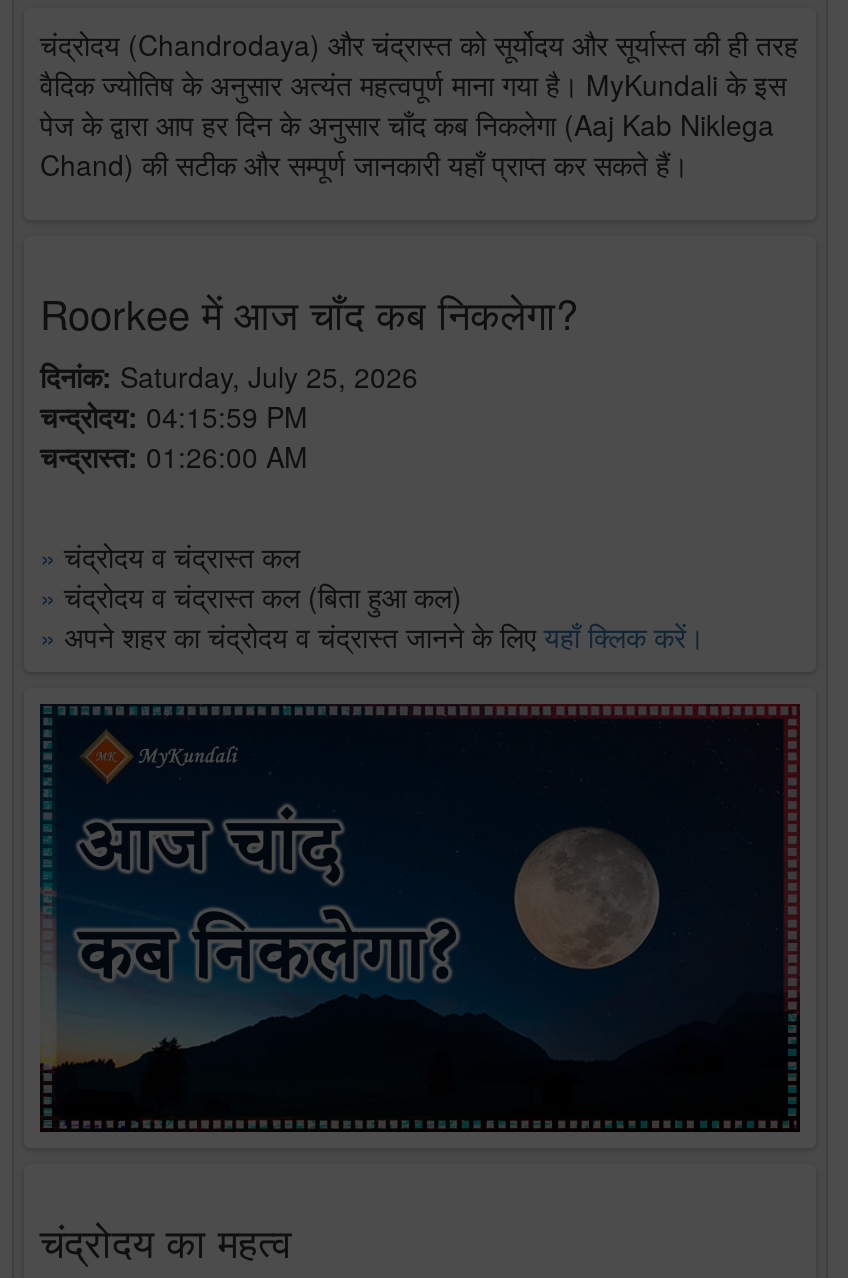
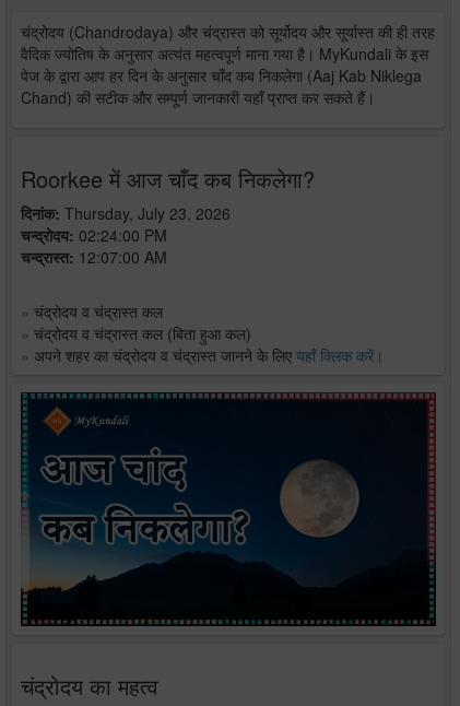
[40,356,418,396] दिनांक: Saturday, July 25, 2026 -> [21,202,231,224] दिनांक: Thursday, July 23, 2026
[40,396,308,436] चन्द्रोदय: 04:15:59 PM -> [21,224,167,246] चन्द्रोदय: 02:24:00 PM
[40,436,308,476] चन्द्रास्त: 01:26:00 AM -> [21,246,167,268] चन्द्रास्त: 12:07:00 AM

